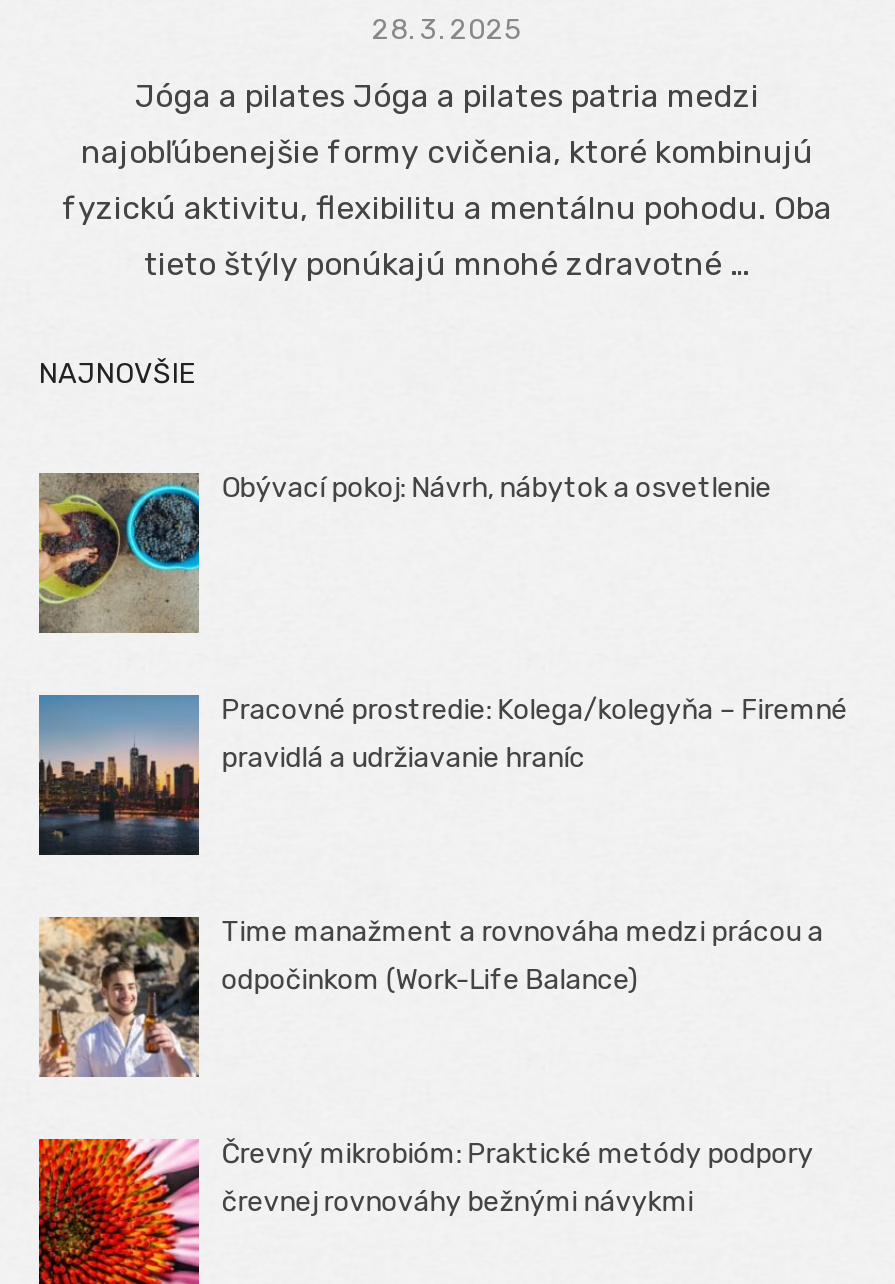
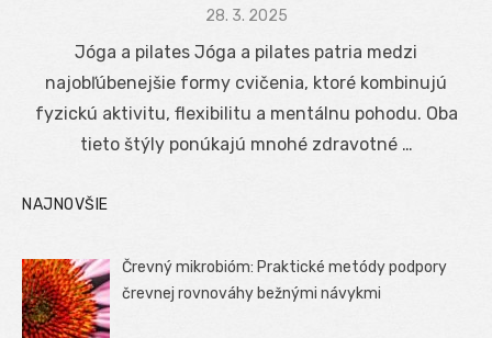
[37,470,771,636] [image] | Obývací pokoj: Návrh, nábytok a osvetlenie -> none
[37,692,847,858] [image] | Pracovné prostredie: Kolega/kolegyňa – Firemné | pravidlá a udržiavanie hraníc -> none
[37,914,823,1078] [image] | Time manažment a rovnováha medzi prácou a | odpočinkom (Work-Life Balance) -> none

